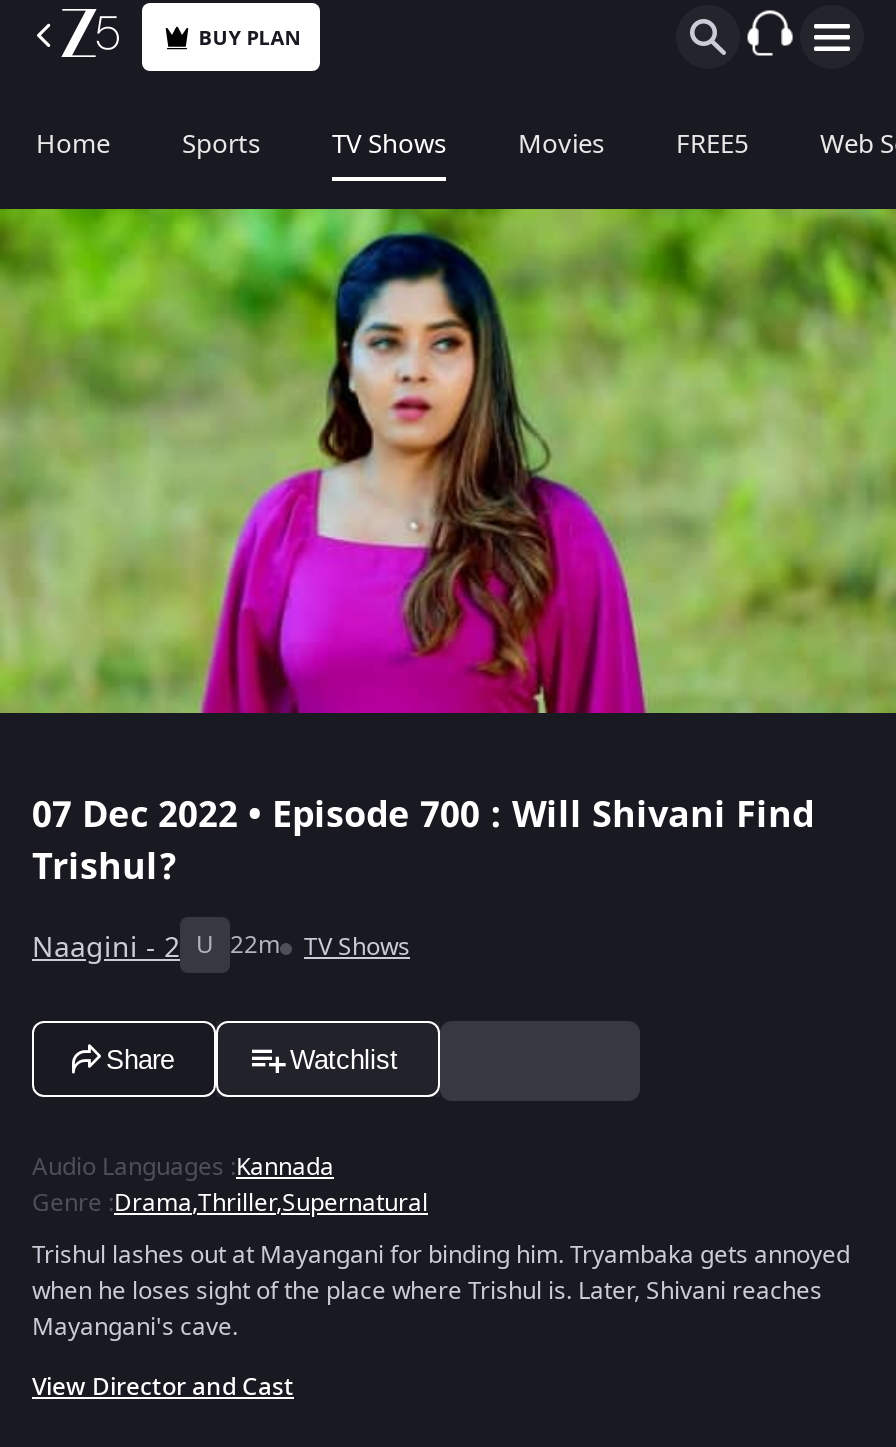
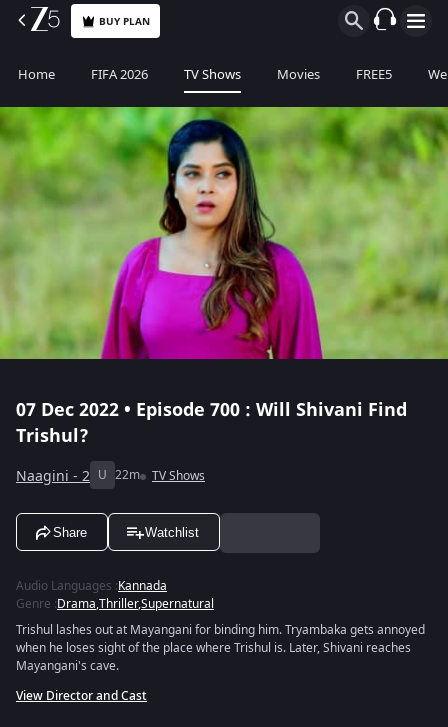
[182,125,260,163] Sports -> [91,65,148,84] FIFA 2026

